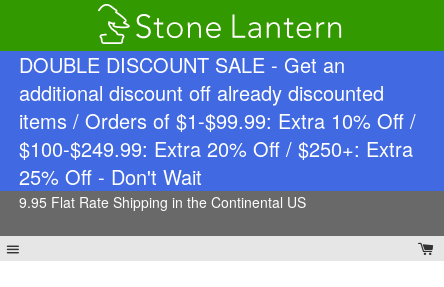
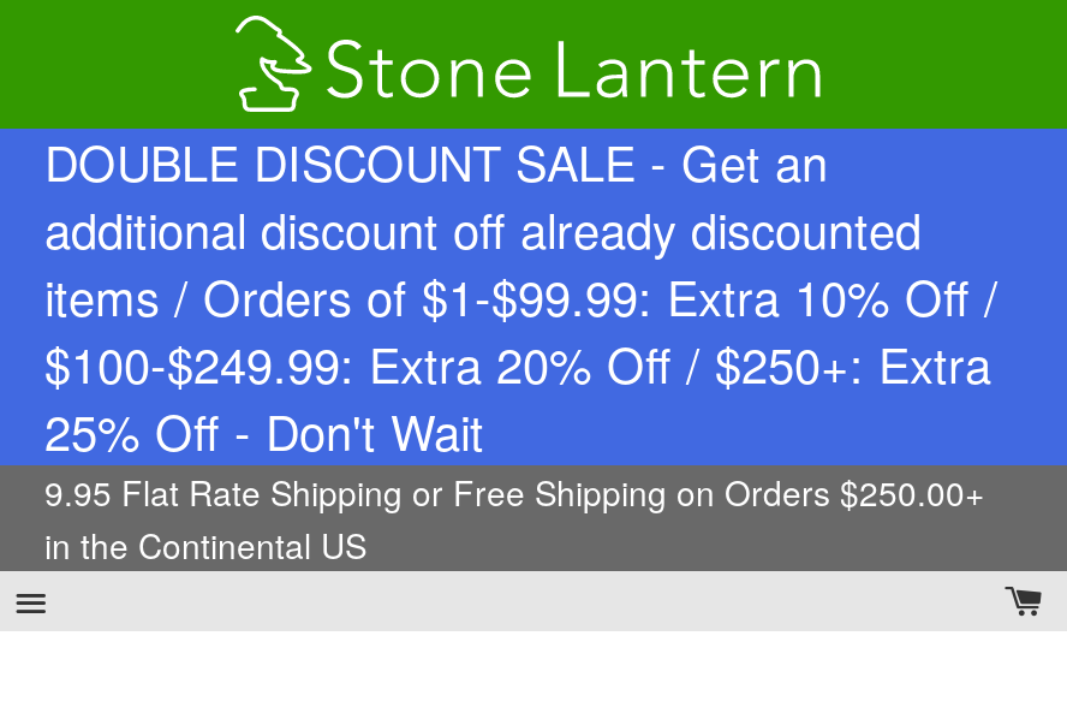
[18,192,305,212] 9.95 Flat Rate Shipping in the Continental US -> [44,468,984,569] 9.95 Flat Rate Shipping or Free Shipping on Orders $250.00+ | in the Continental US

